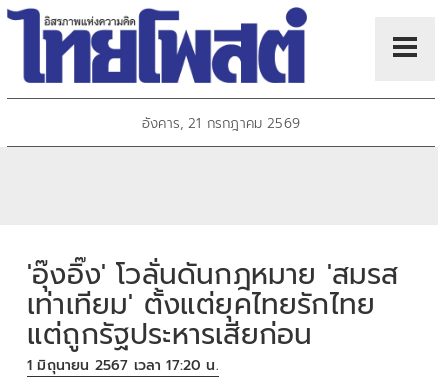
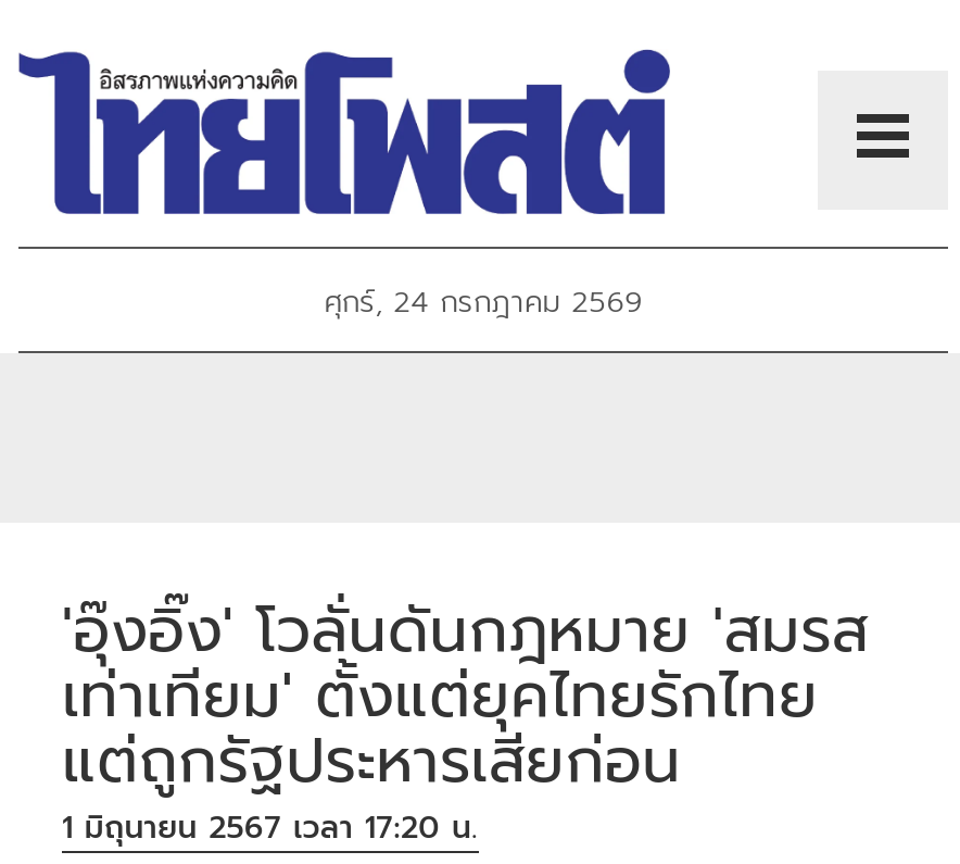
[142,113,300,134] อังคาร, 21 กรกฎาคม 2569 -> [324,280,642,326] ศุกร์, 24 กรกฎาคม 2569

